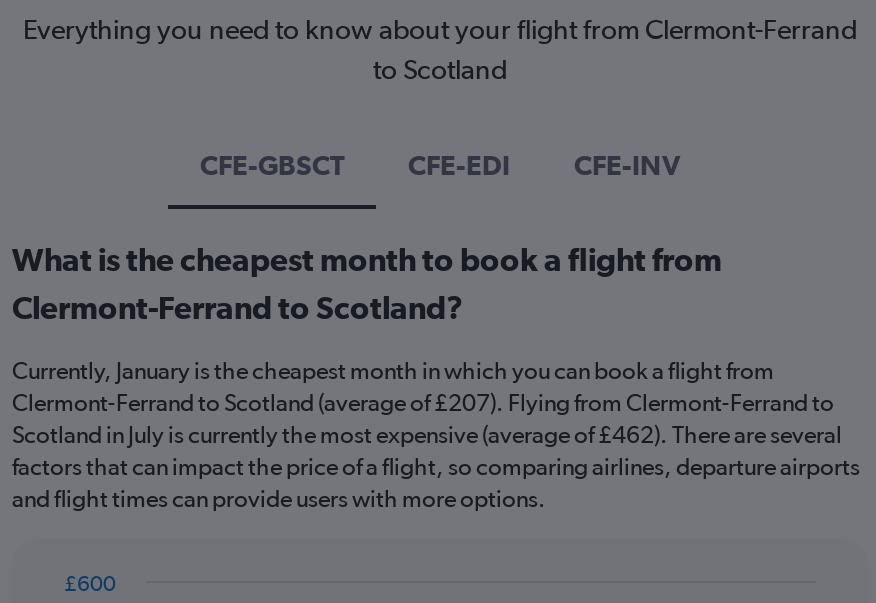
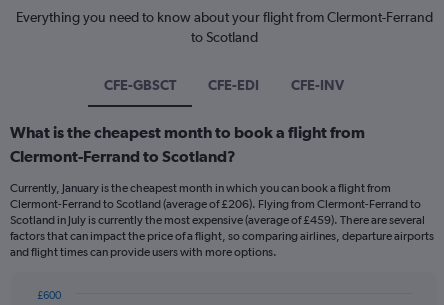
[12,389,834,417] Clermont-Ferrand to Scotland (average of £207). Flying from Clermont-Ferrand to -> [10,197,421,211] Clermont-Ferrand to Scotland (average of £206). Flying from Clermont-Ferrand to
[12,421,842,449] Scotland in July is currently the most expensive (average of £462). There are several -> [10,213,425,227] Scotland in July is currently the most expensive (average of £459). There are several

